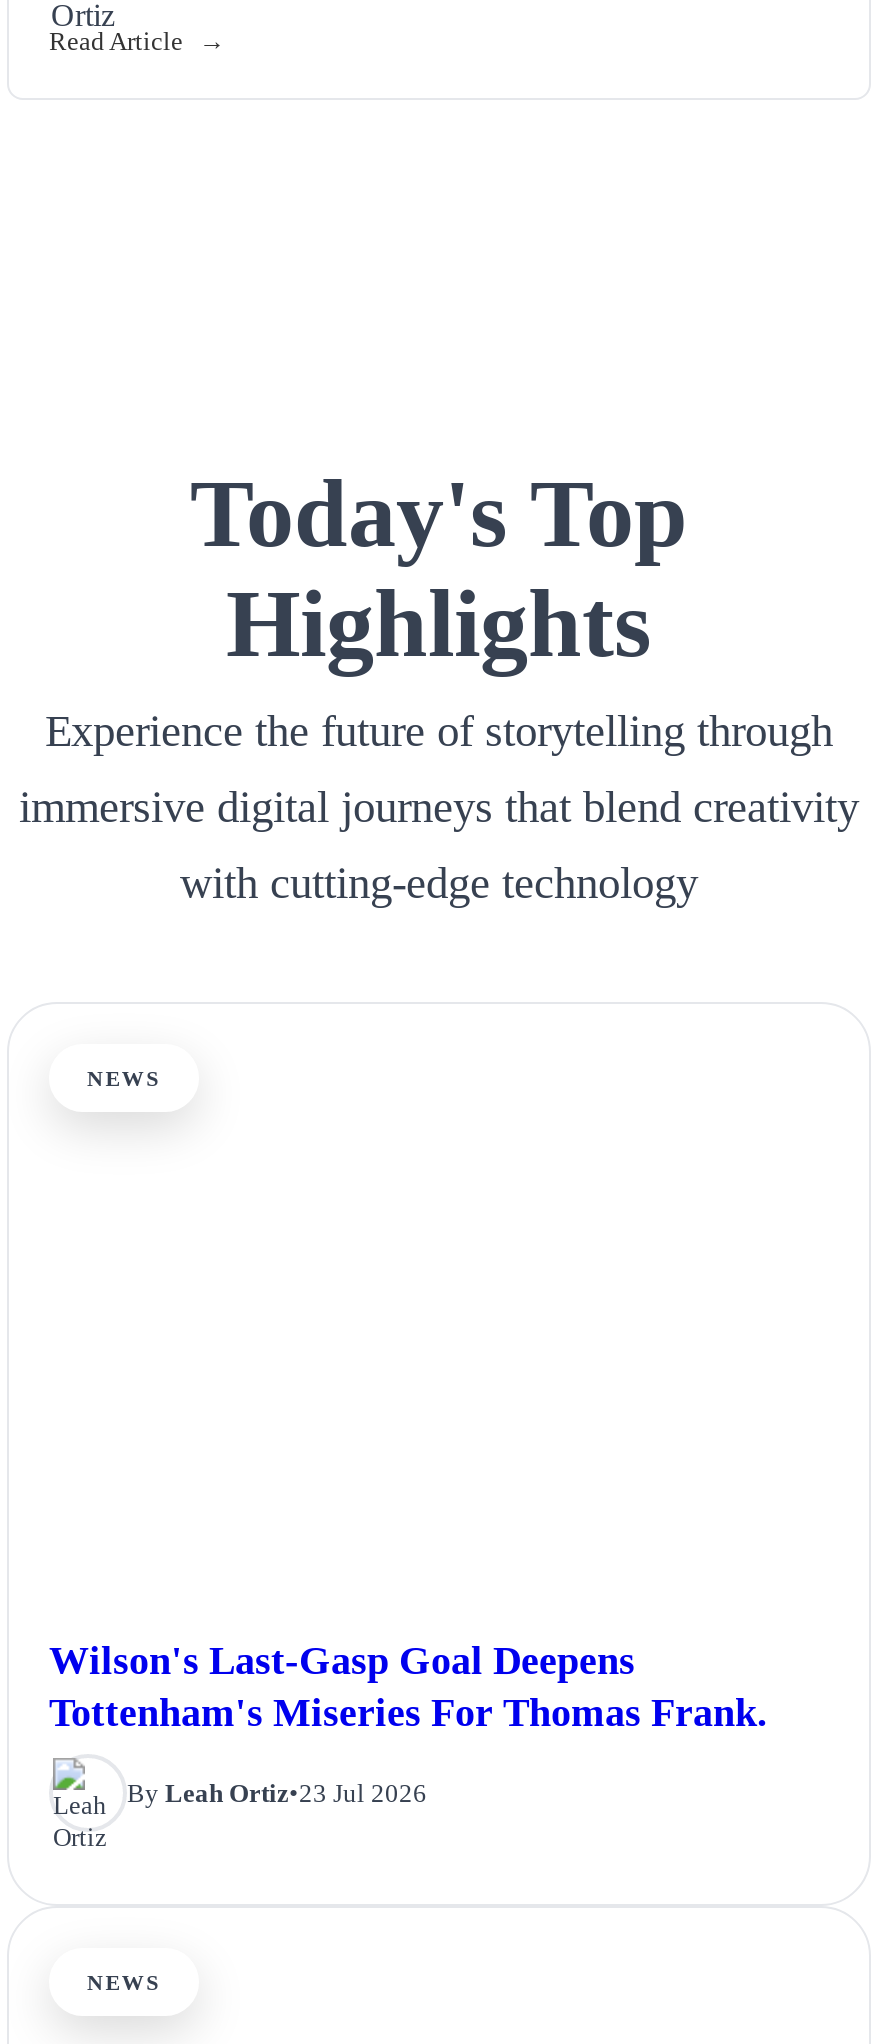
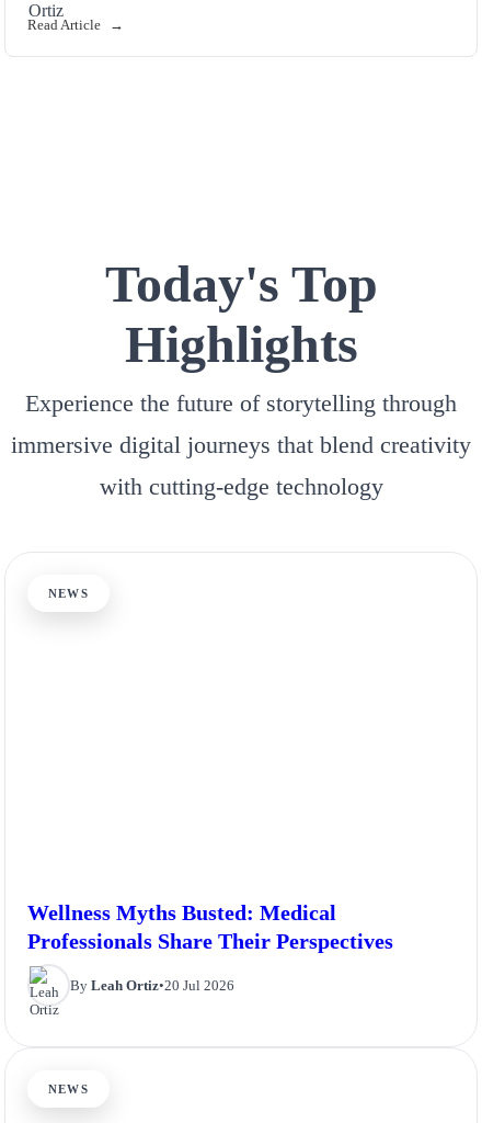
[49,1639,767,1735] Wilson's Last-Gasp Goal Deepens | Tottenham's Miseries For Thomas Frank. -> [27,901,393,953] Wellness Myths Busted: Medical | Professionals Share Their Perspectives
[127,1778,427,1808] By Leah Ortiz•23 Jul 2026 -> [70,977,234,993] By Leah Ortiz•20 Jul 2026

